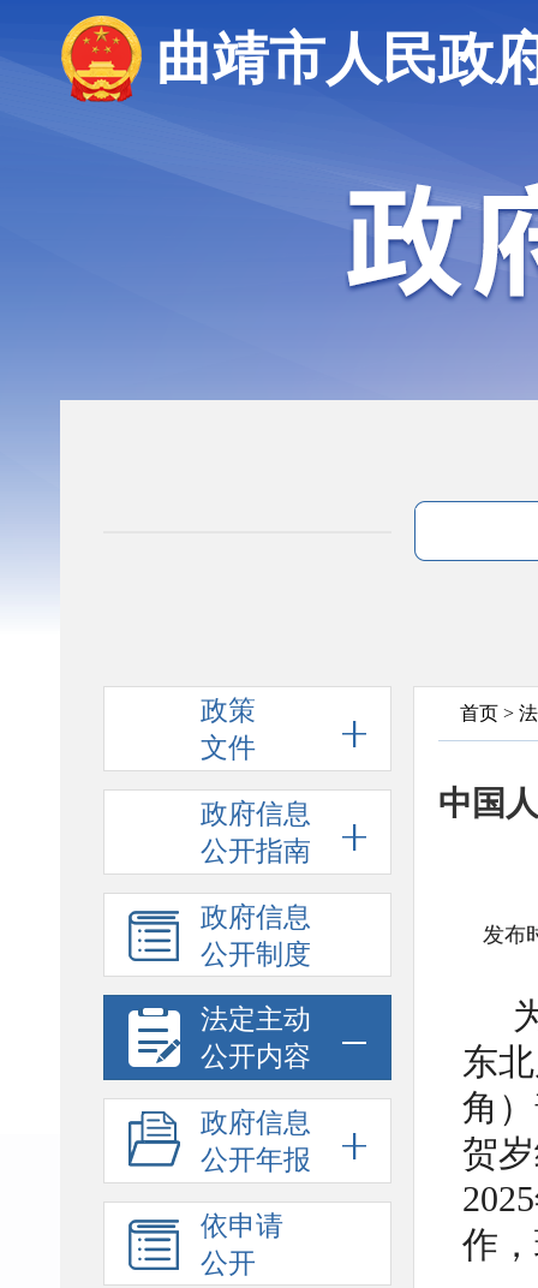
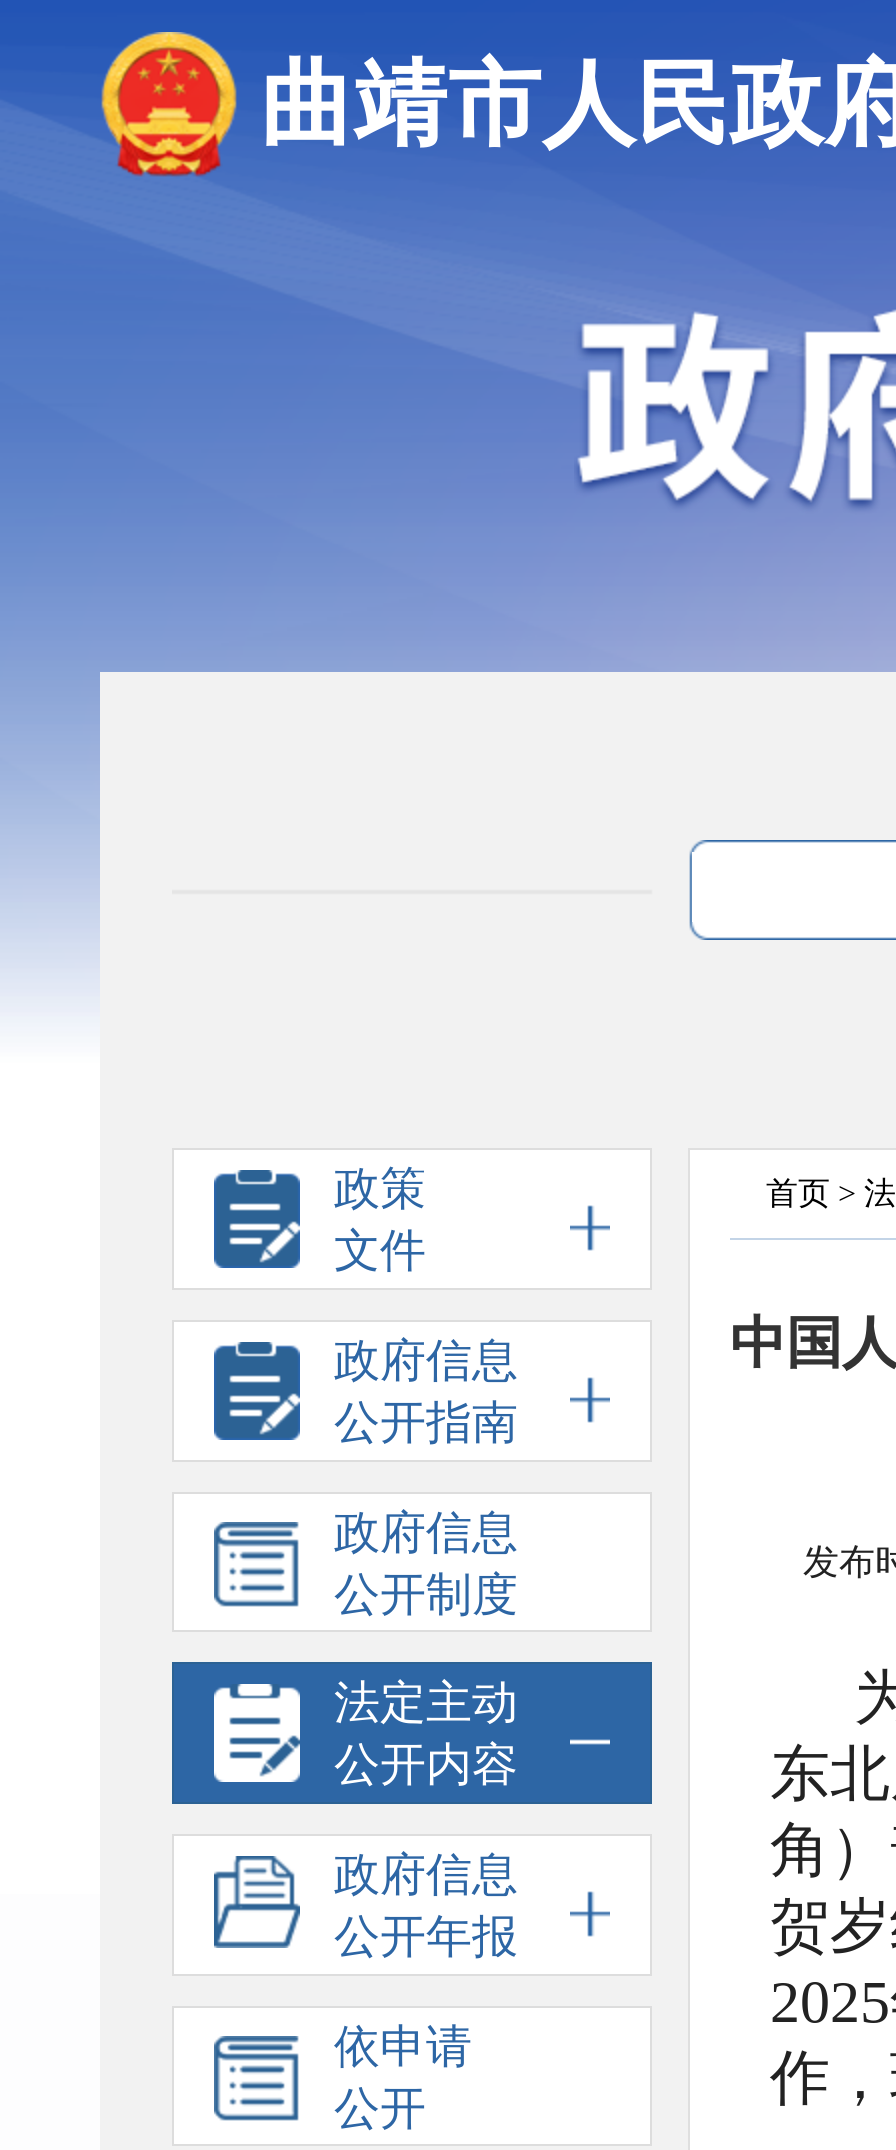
none -> [212,1168,302,1270] [image]
none -> [212,1340,302,1442] [image]

